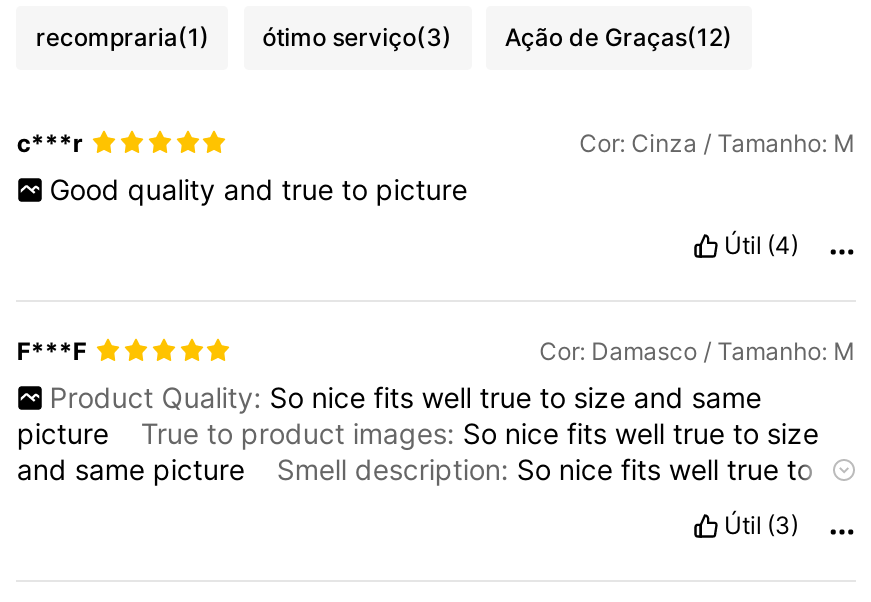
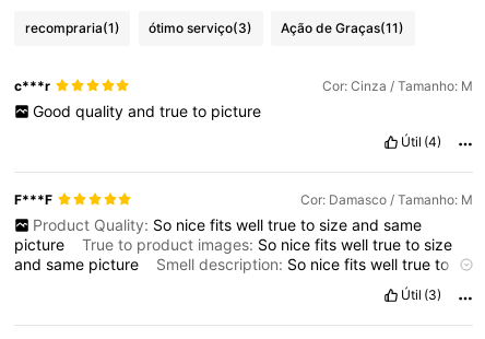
[505,22,733,52] Ação de Graças(12) -> [281,20,405,36] Ação de Graças(11)

